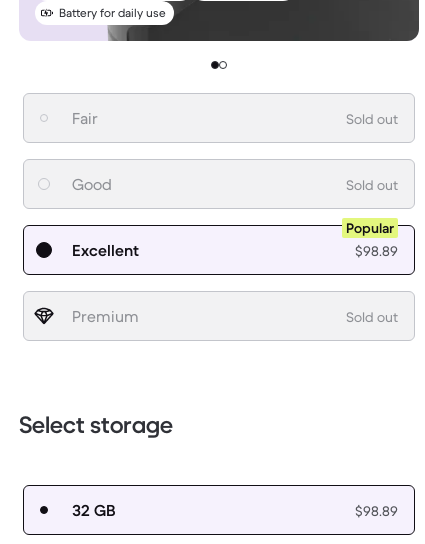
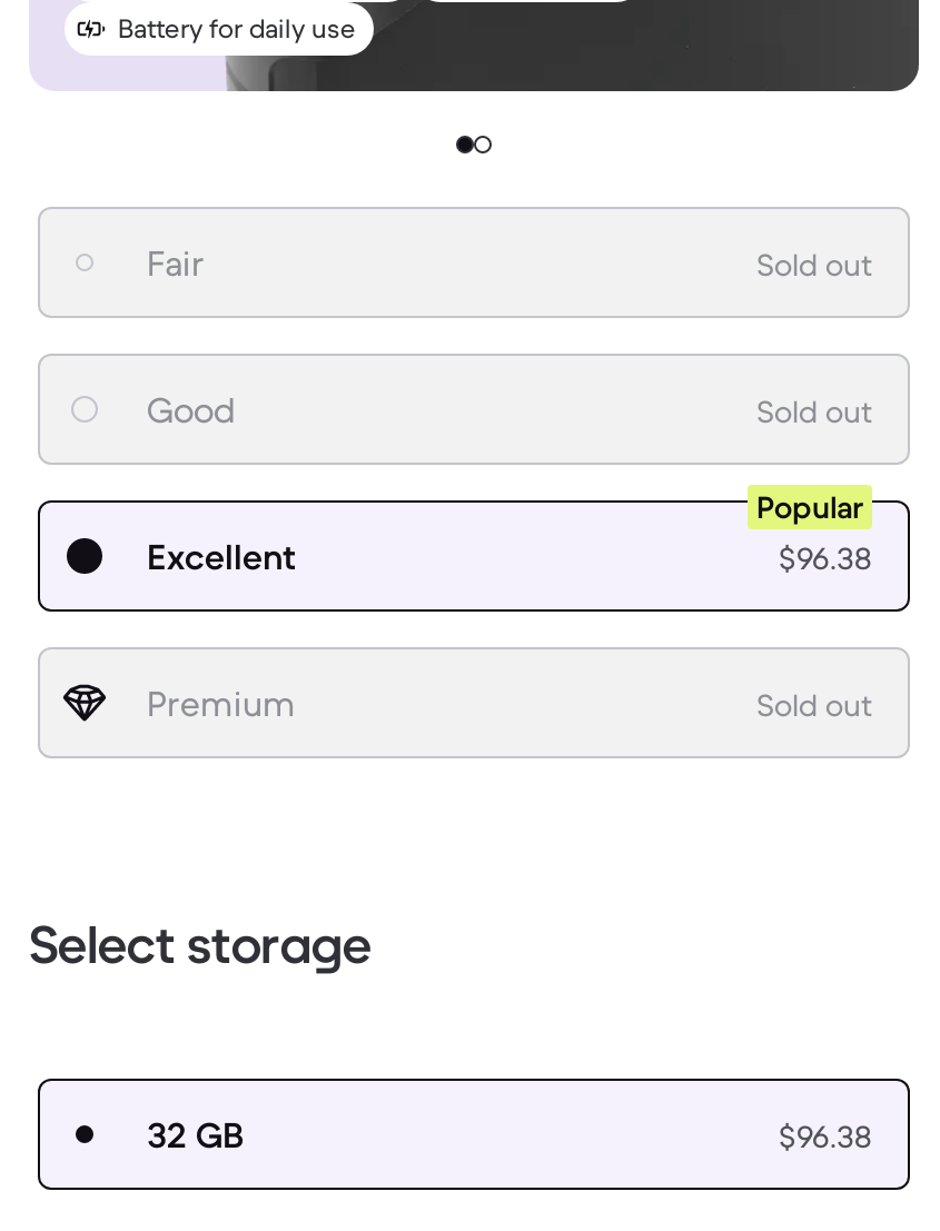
[355,242,398,260] $98.89 -> [779,539,872,579] $96.38
[355,502,398,520] $98.89 -> [779,1117,872,1157] $96.38

